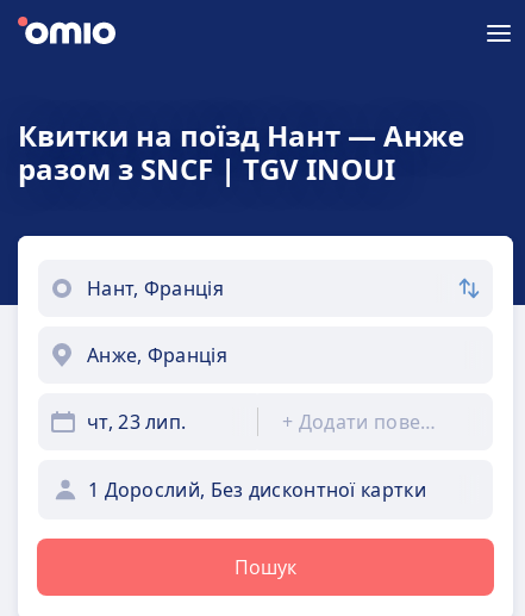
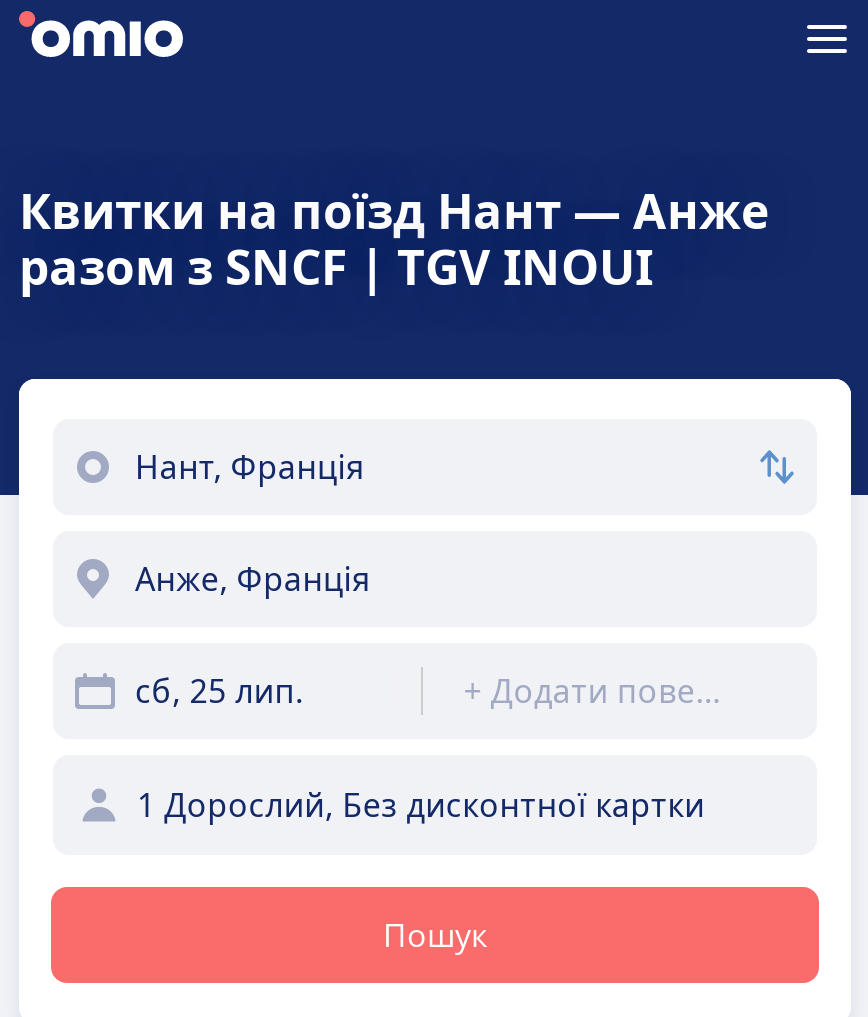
[87,409,186,435] чт, 23 лип. -> [135,669,304,713] сб, 25 лип.

